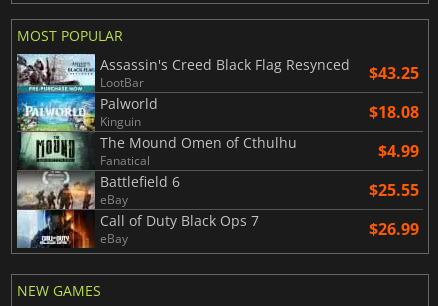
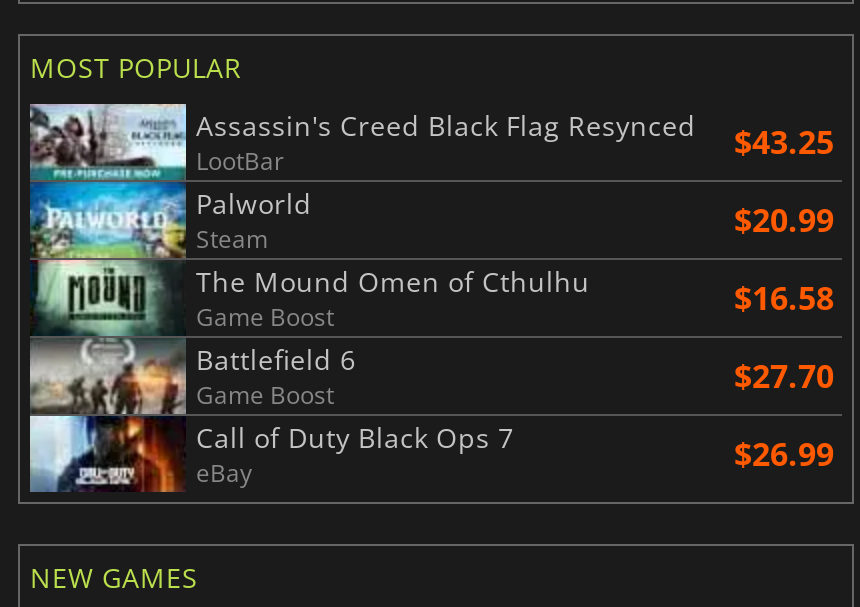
[100,101,419,130] Kinguin | $18.08 -> [196,199,834,257] Steam | $20.99
[100,140,419,169] Fanatical | $4.99 -> [196,277,834,335] Game Boost | $16.58
[100,179,419,208] eBay | $25.55 -> [196,355,834,413] Game Boost | $27.70

